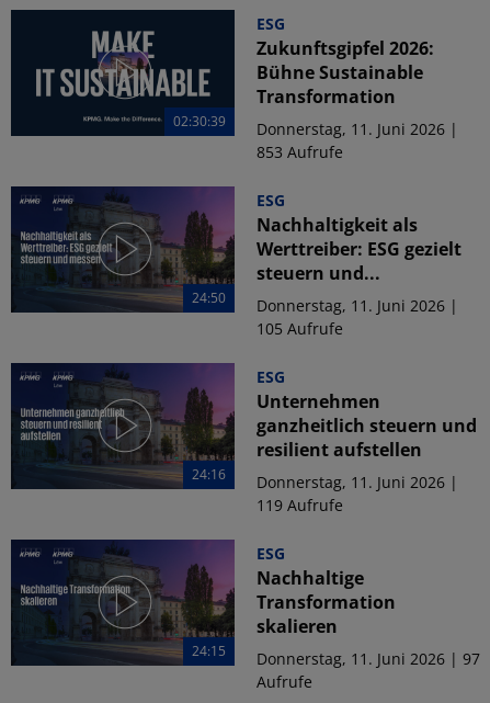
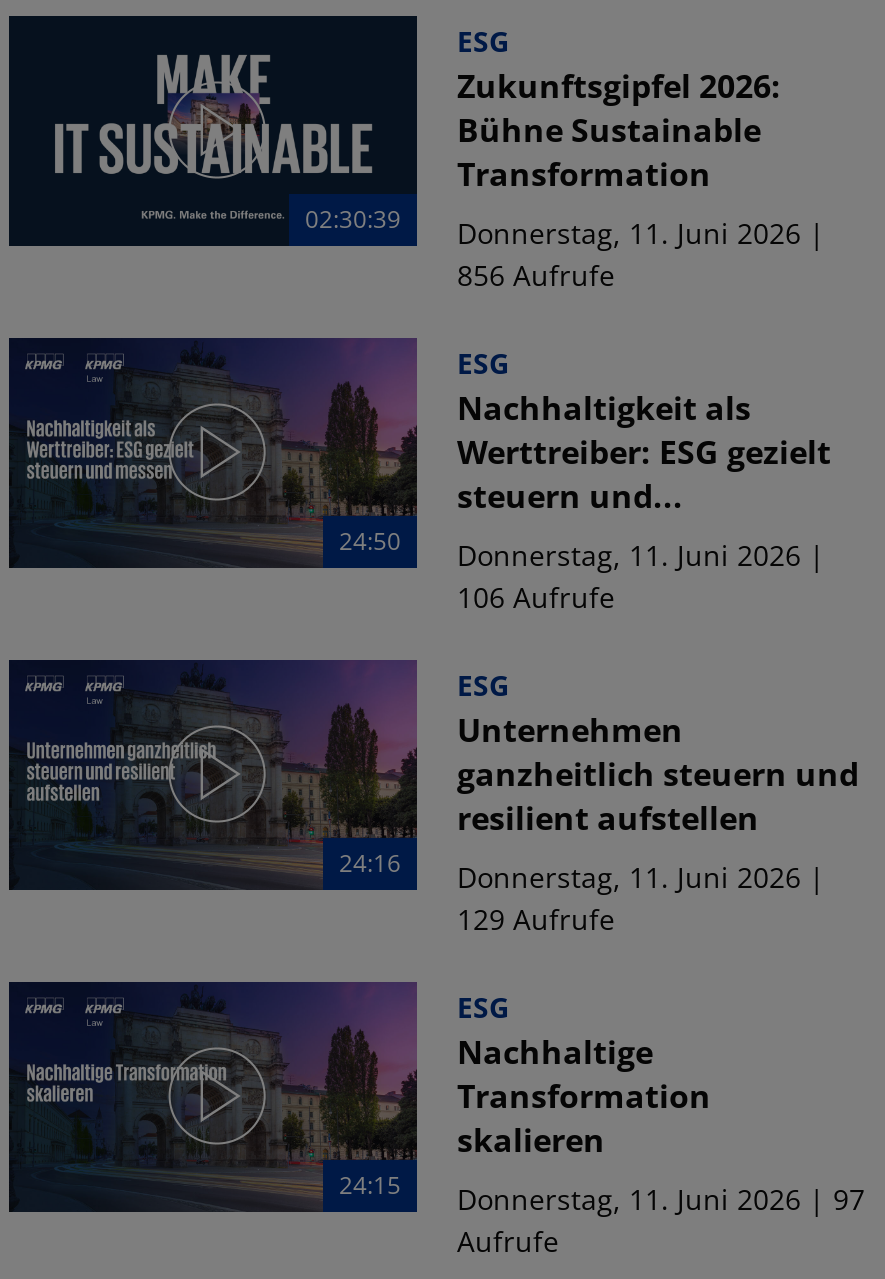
[257,141,343,162] 853 Aufrufe -> [457,256,615,294] 856 Aufrufe
[257,318,343,339] 105 Aufrufe -> [457,578,615,616] 106 Aufrufe
[257,494,343,515] 119 Aufrufe -> [457,900,615,938] 129 Aufrufe

